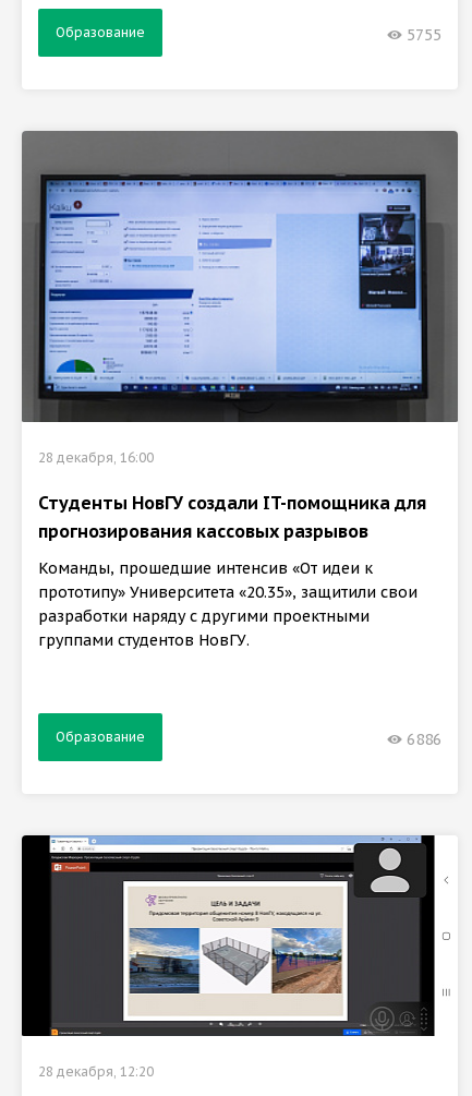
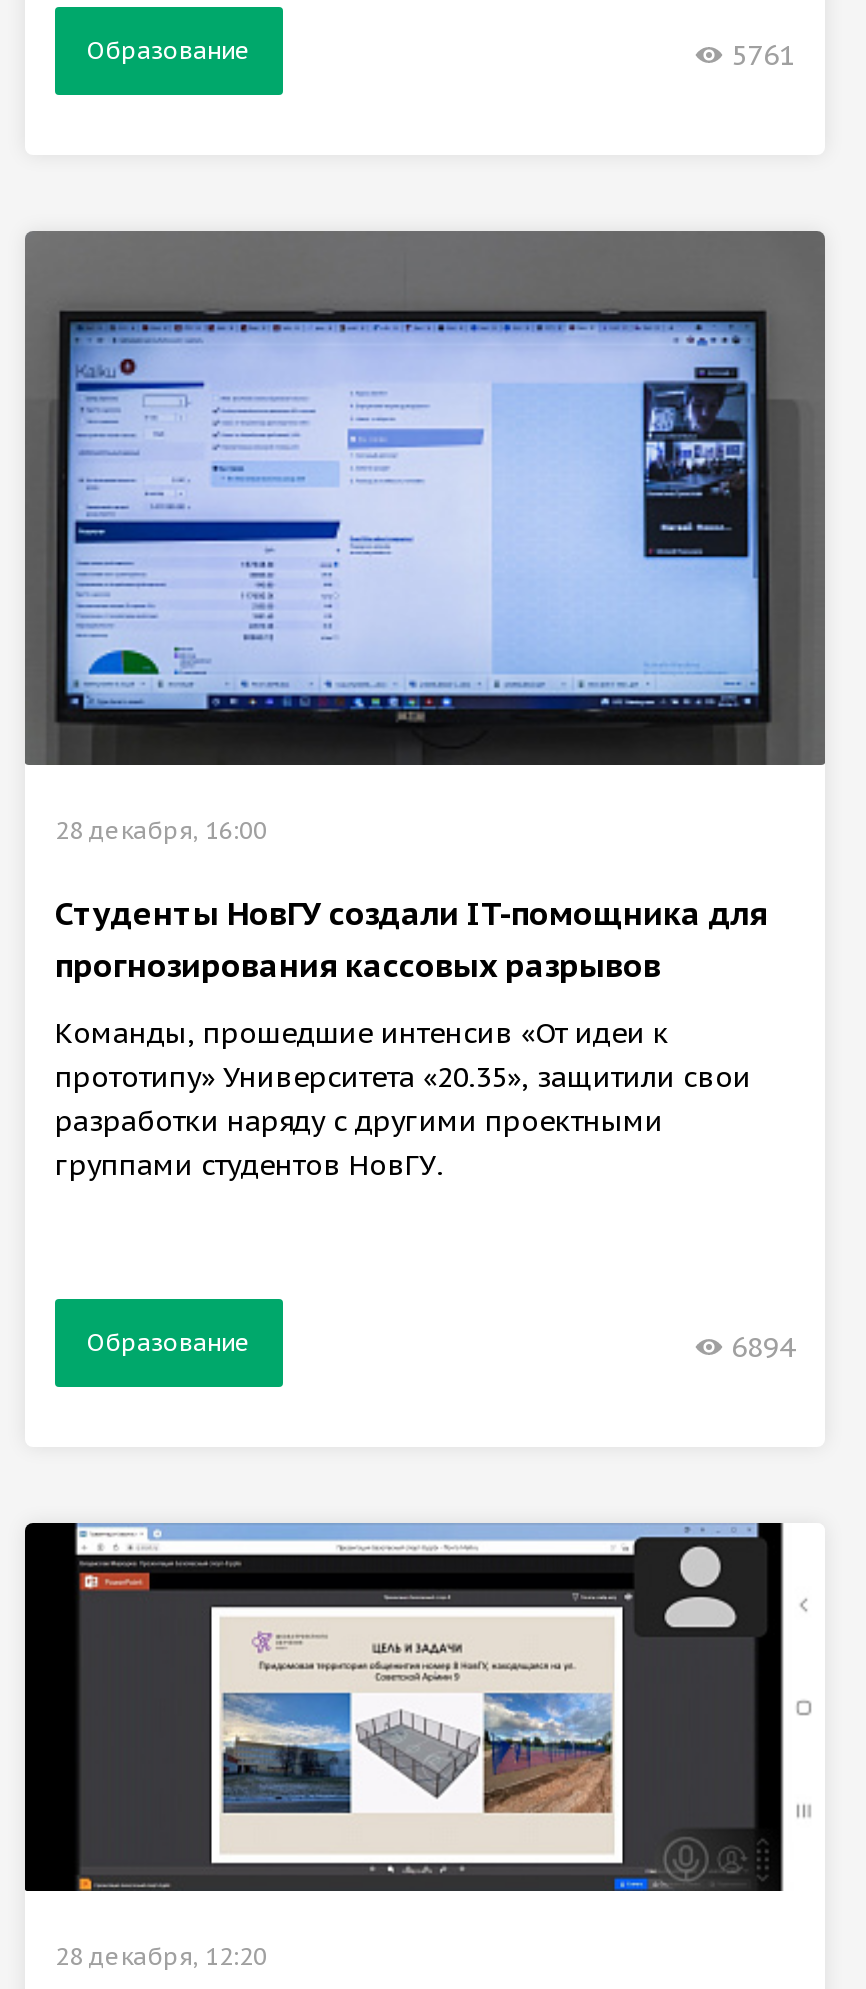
[407,25,441,45] 5755 -> [731,37,795,73] 5761
[407,729,441,749] 6886 -> [731,1329,795,1365] 6894

